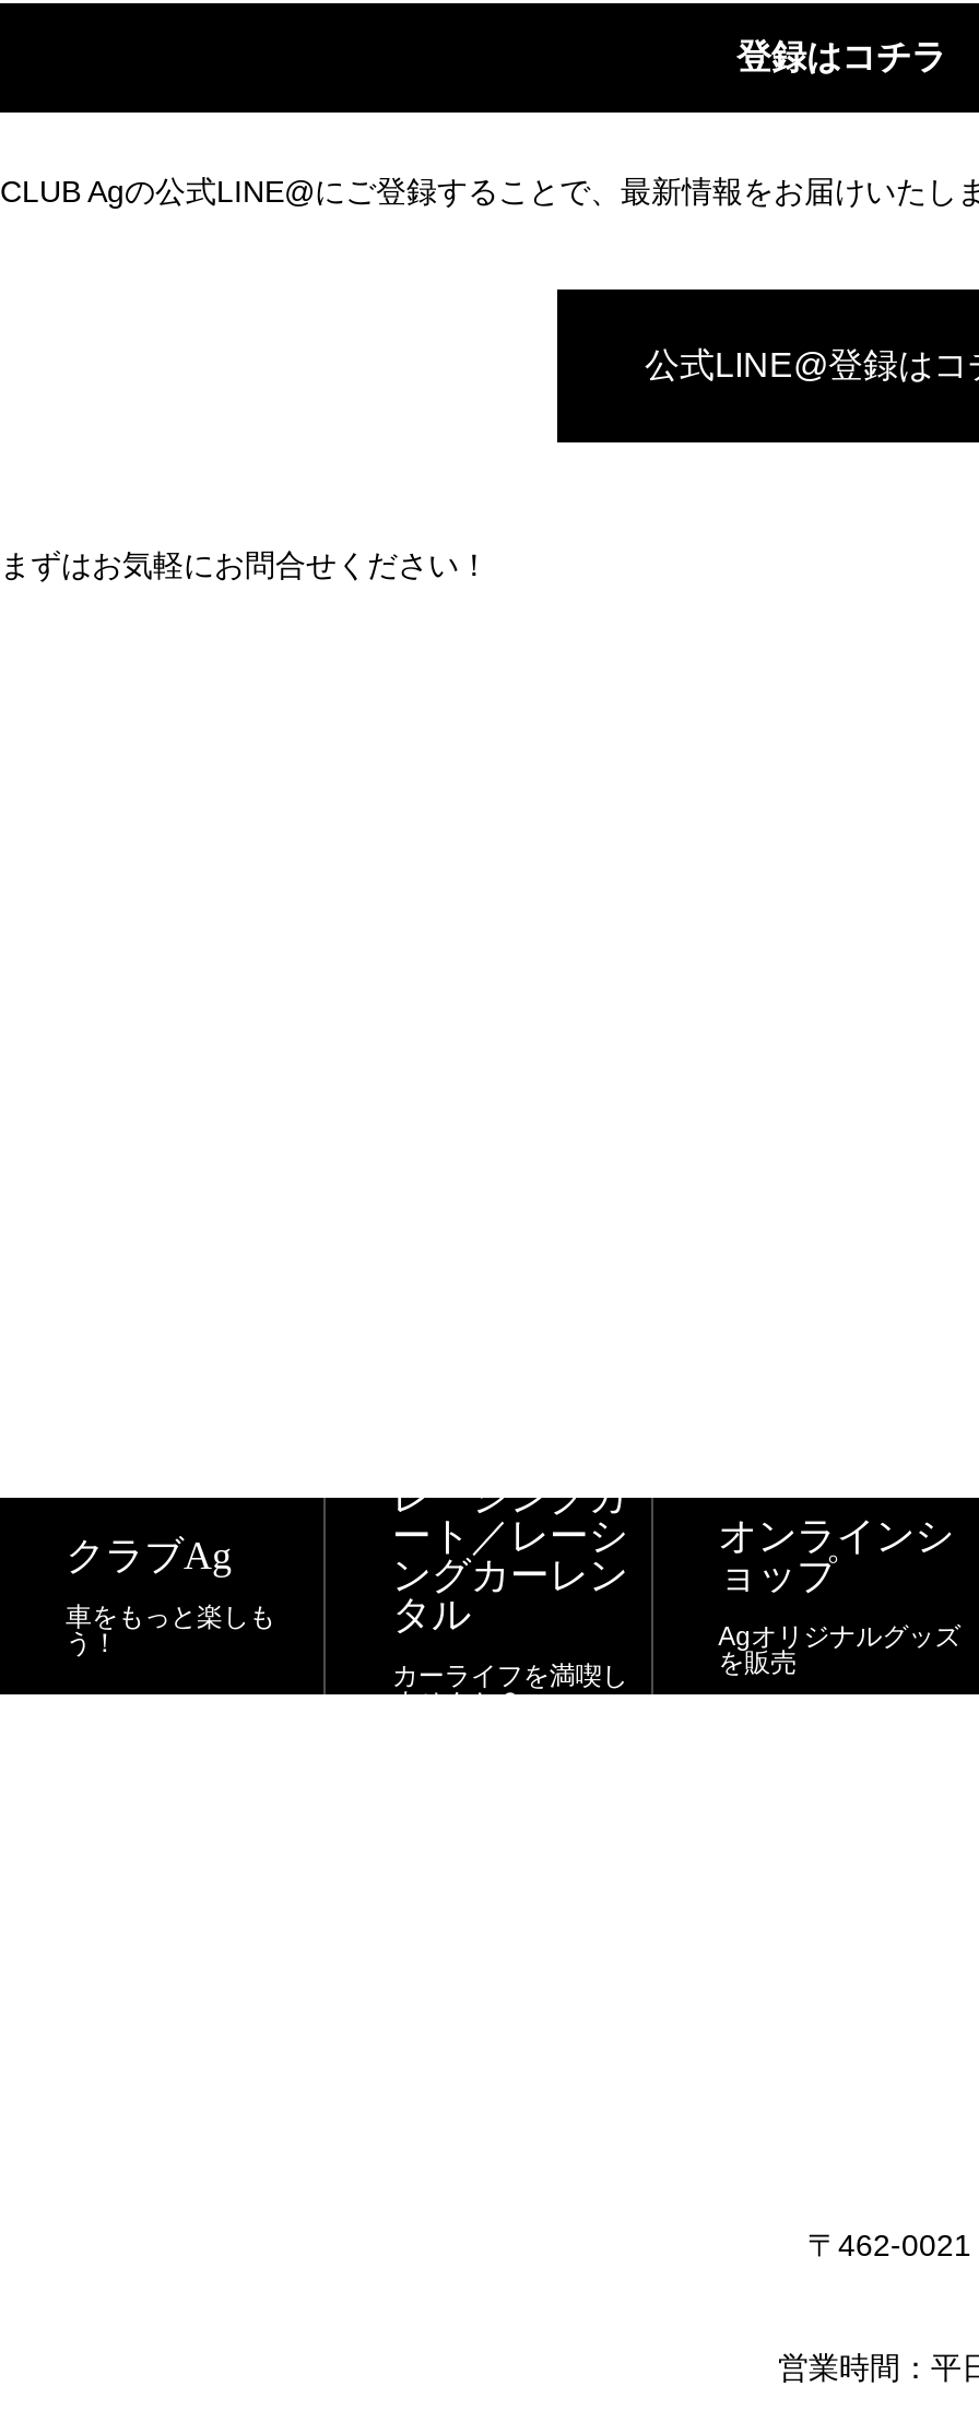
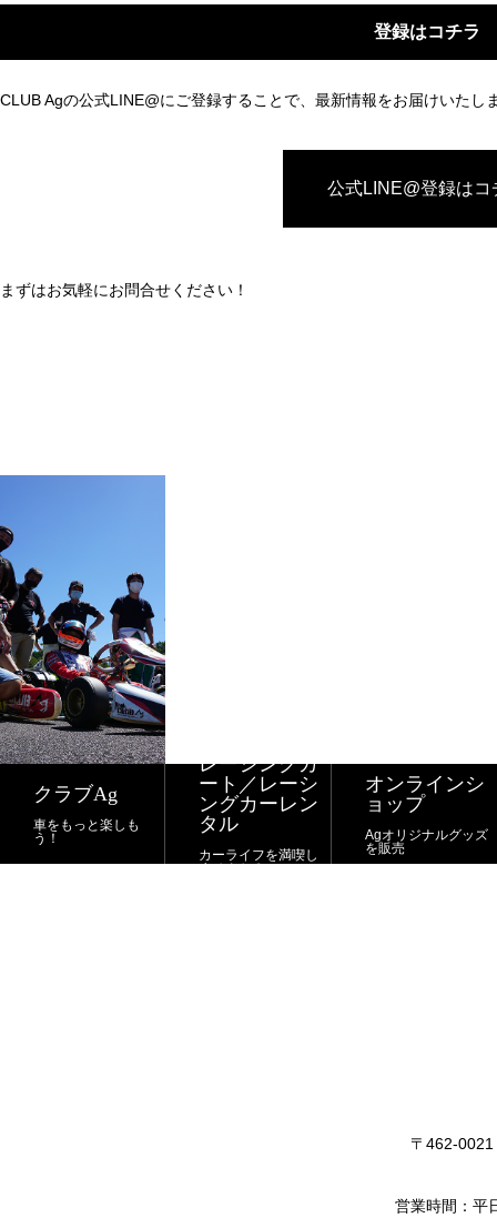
none -> [3,474,166,764] [image]

